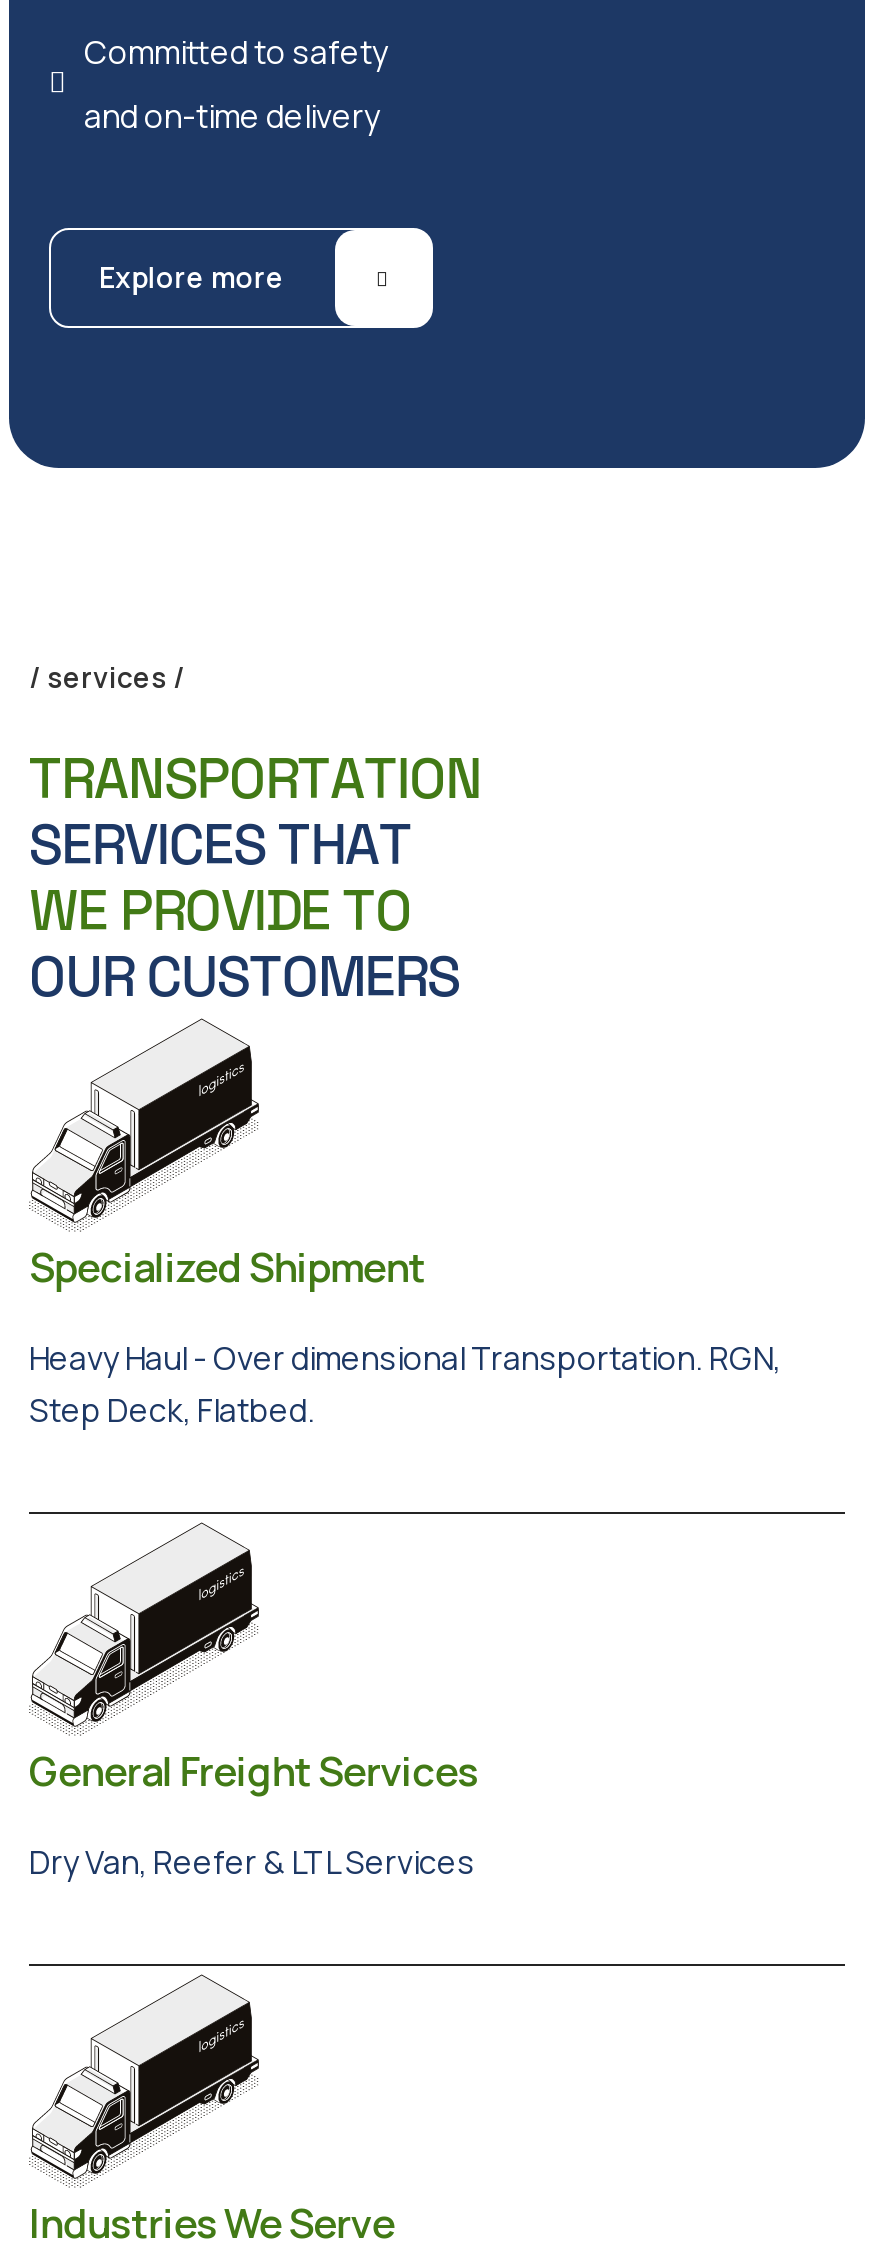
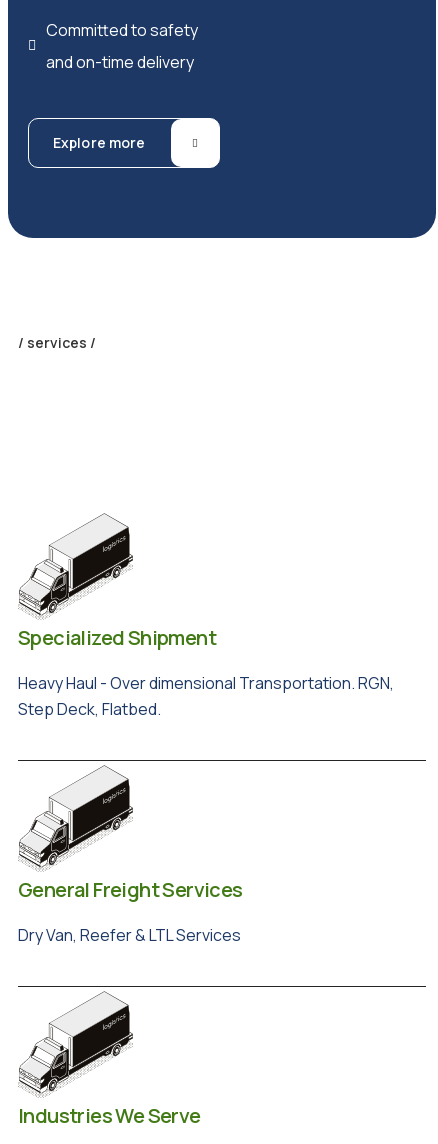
[29,742,482,1012] TRANSPORTATION | SERVICES THAT | WE PROVIDE TO | OUR CUSTOMERS -> none

